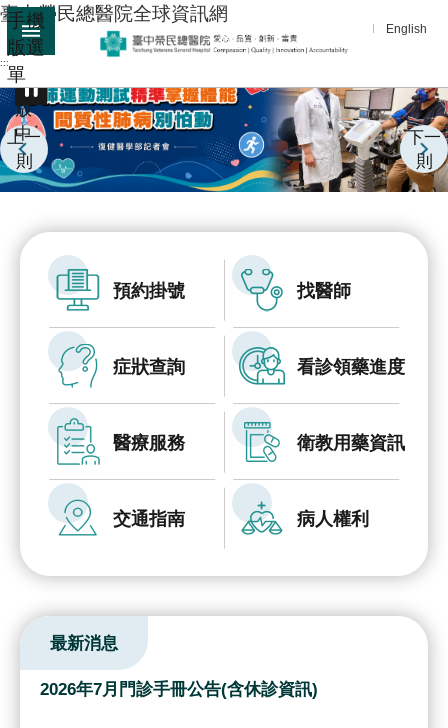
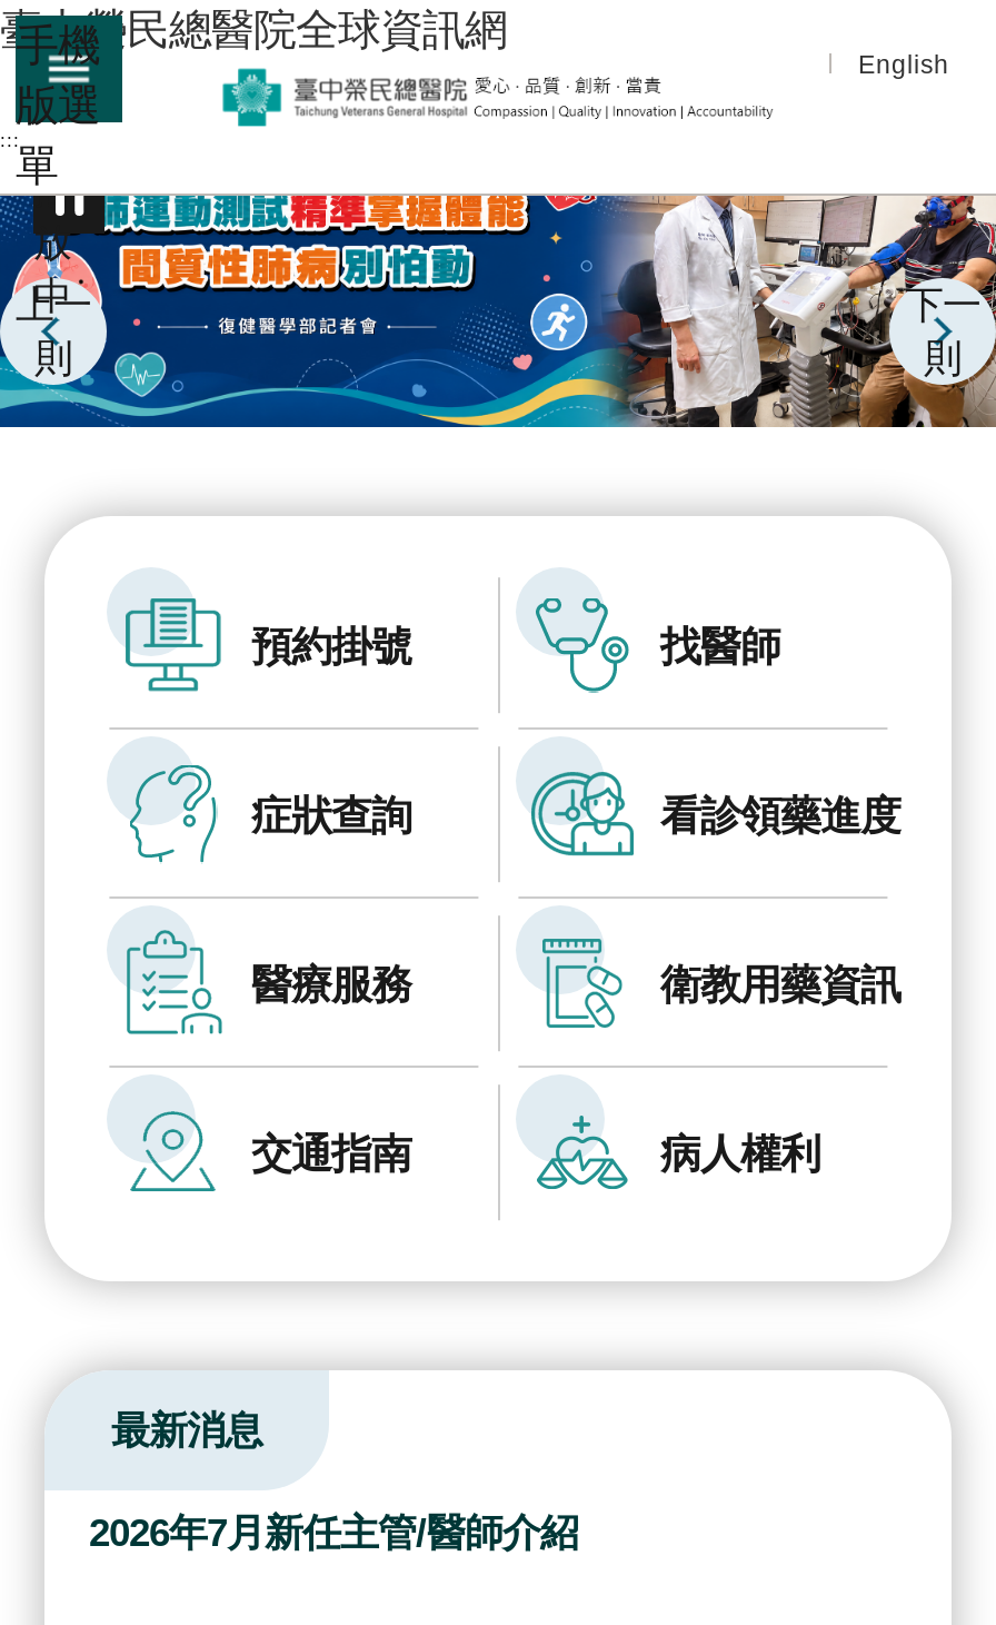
[40,679,318,699] 2026年7月門診手冊公告(含休診資訊) -> [89,1511,578,1556] 2026年7月新任主管/醫師介紹

